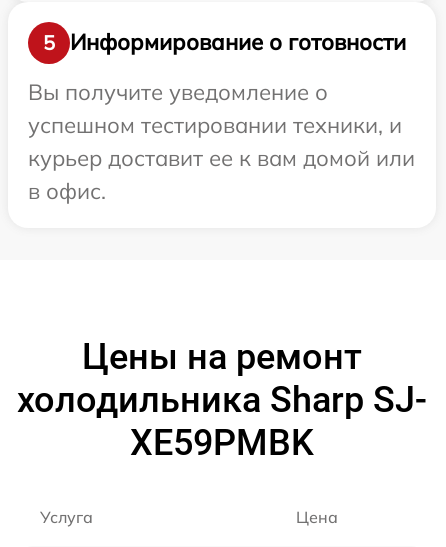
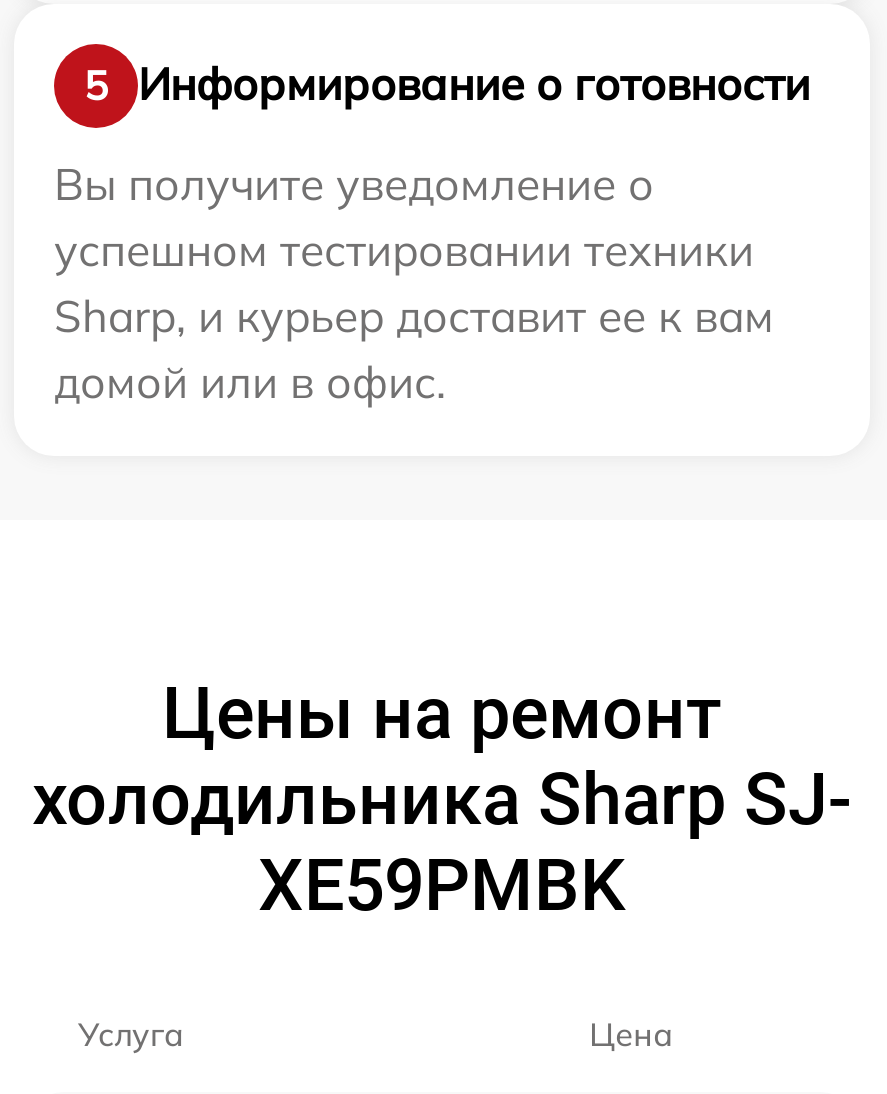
[28,111,415,205] успешном тестировании техники, и | курьер доставит ее к вам домой или | в офис. -> [54,221,774,409] успешном тестировании техники | Sharp, и курьер доставит ее к вам | домой или в офис.

